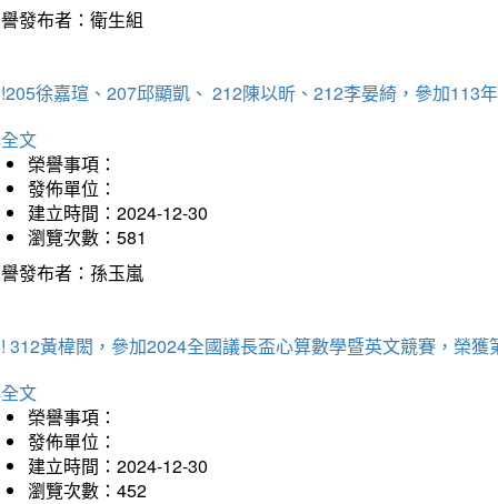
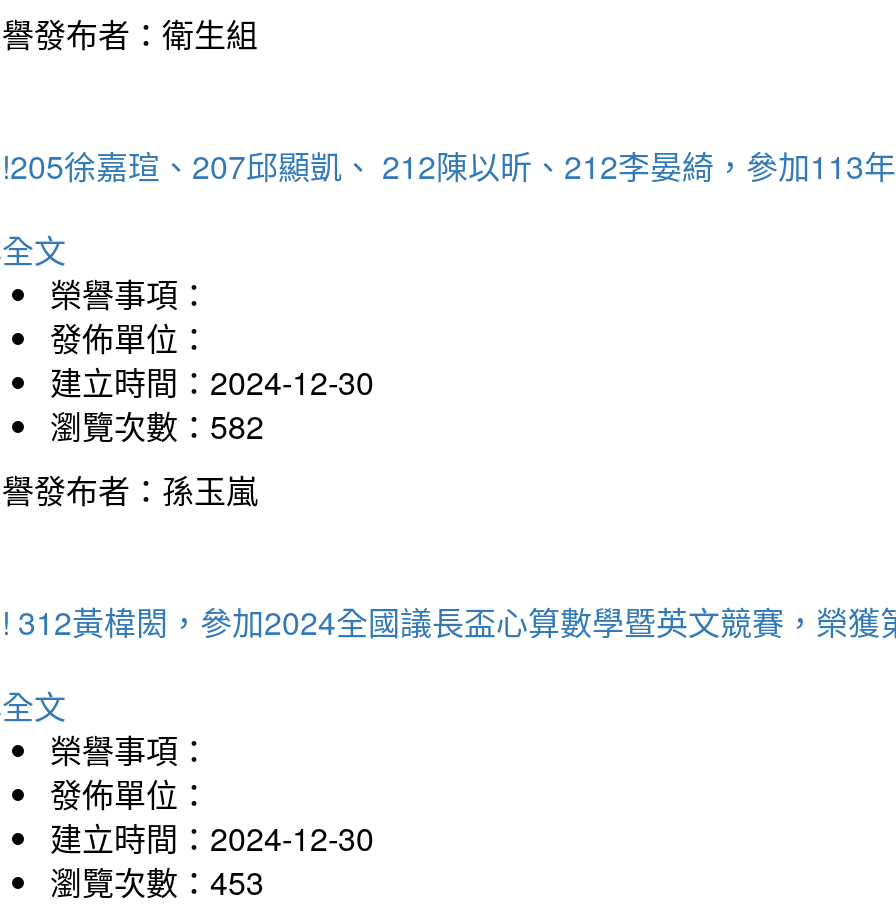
[28,224,147,250] 瀏覽次數：581 -> [50,403,264,449] 瀏覽次數：582
[28,477,147,503] 瀏覽次數：452 -> [50,859,264,905] 瀏覽次數：453

